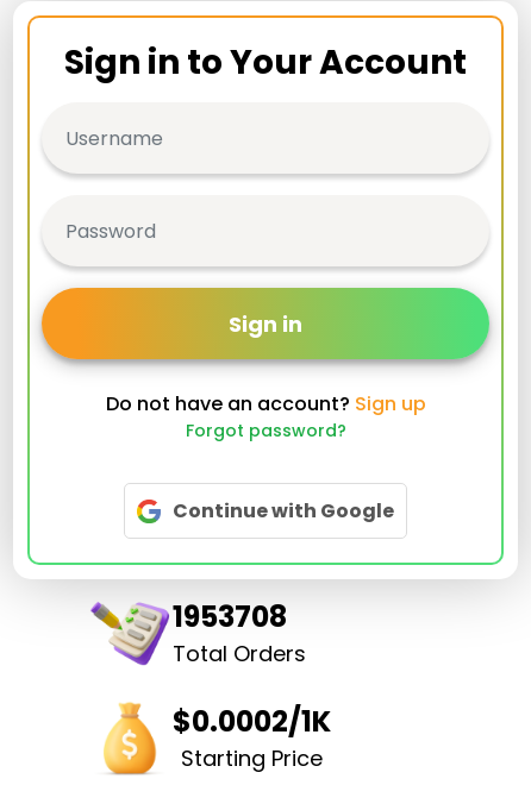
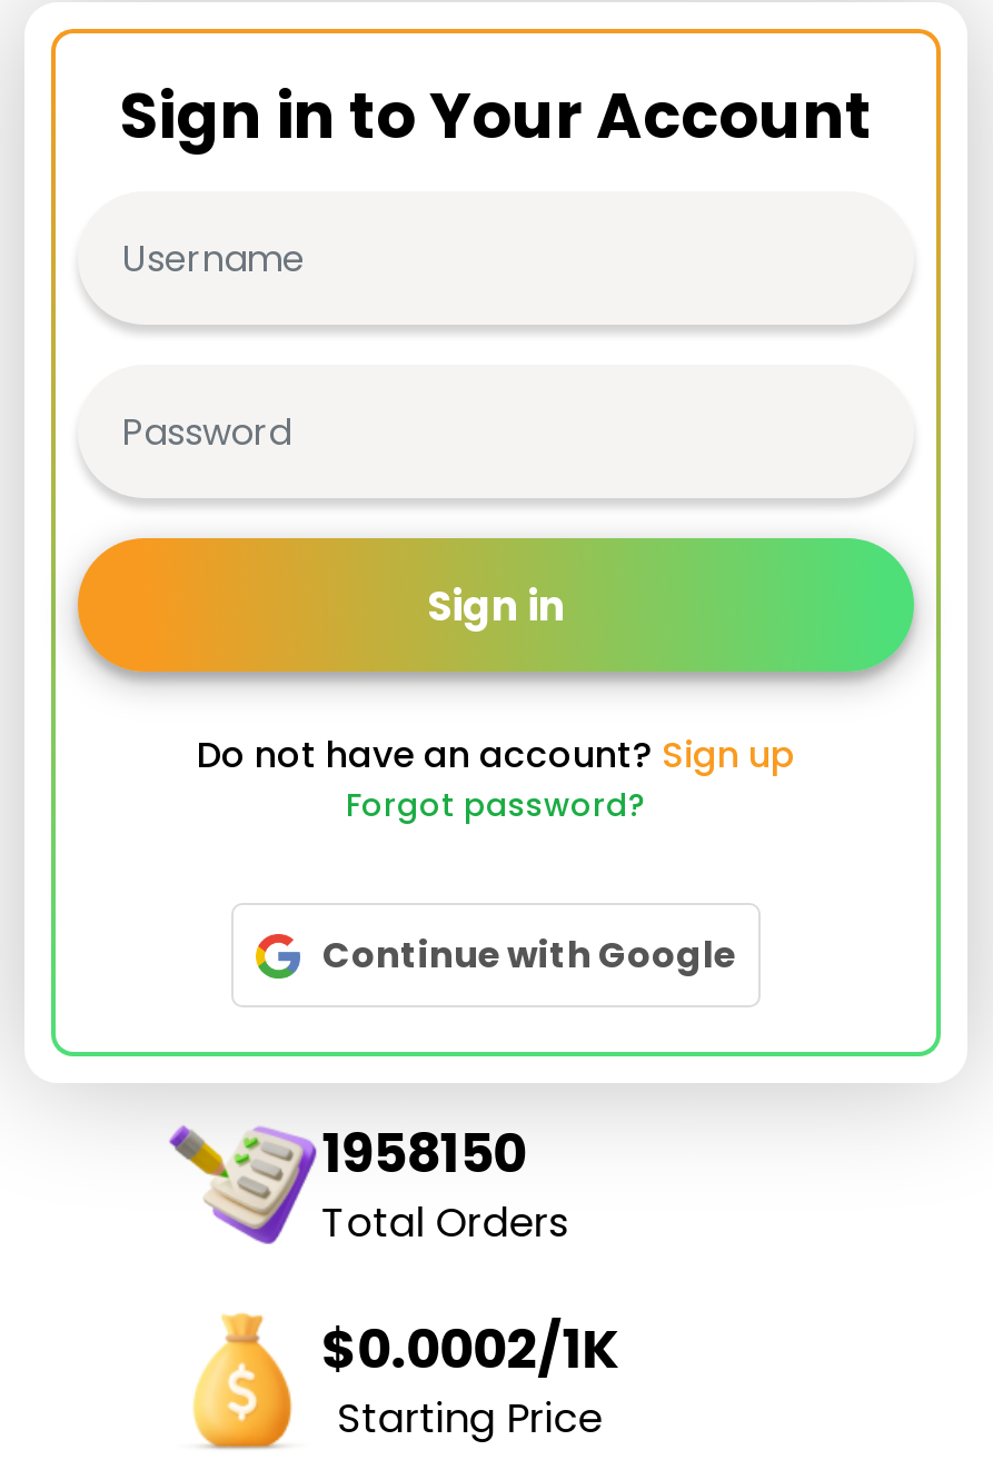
[172,597,286,636] 1953708 -> [322,1116,526,1190] 1958150

